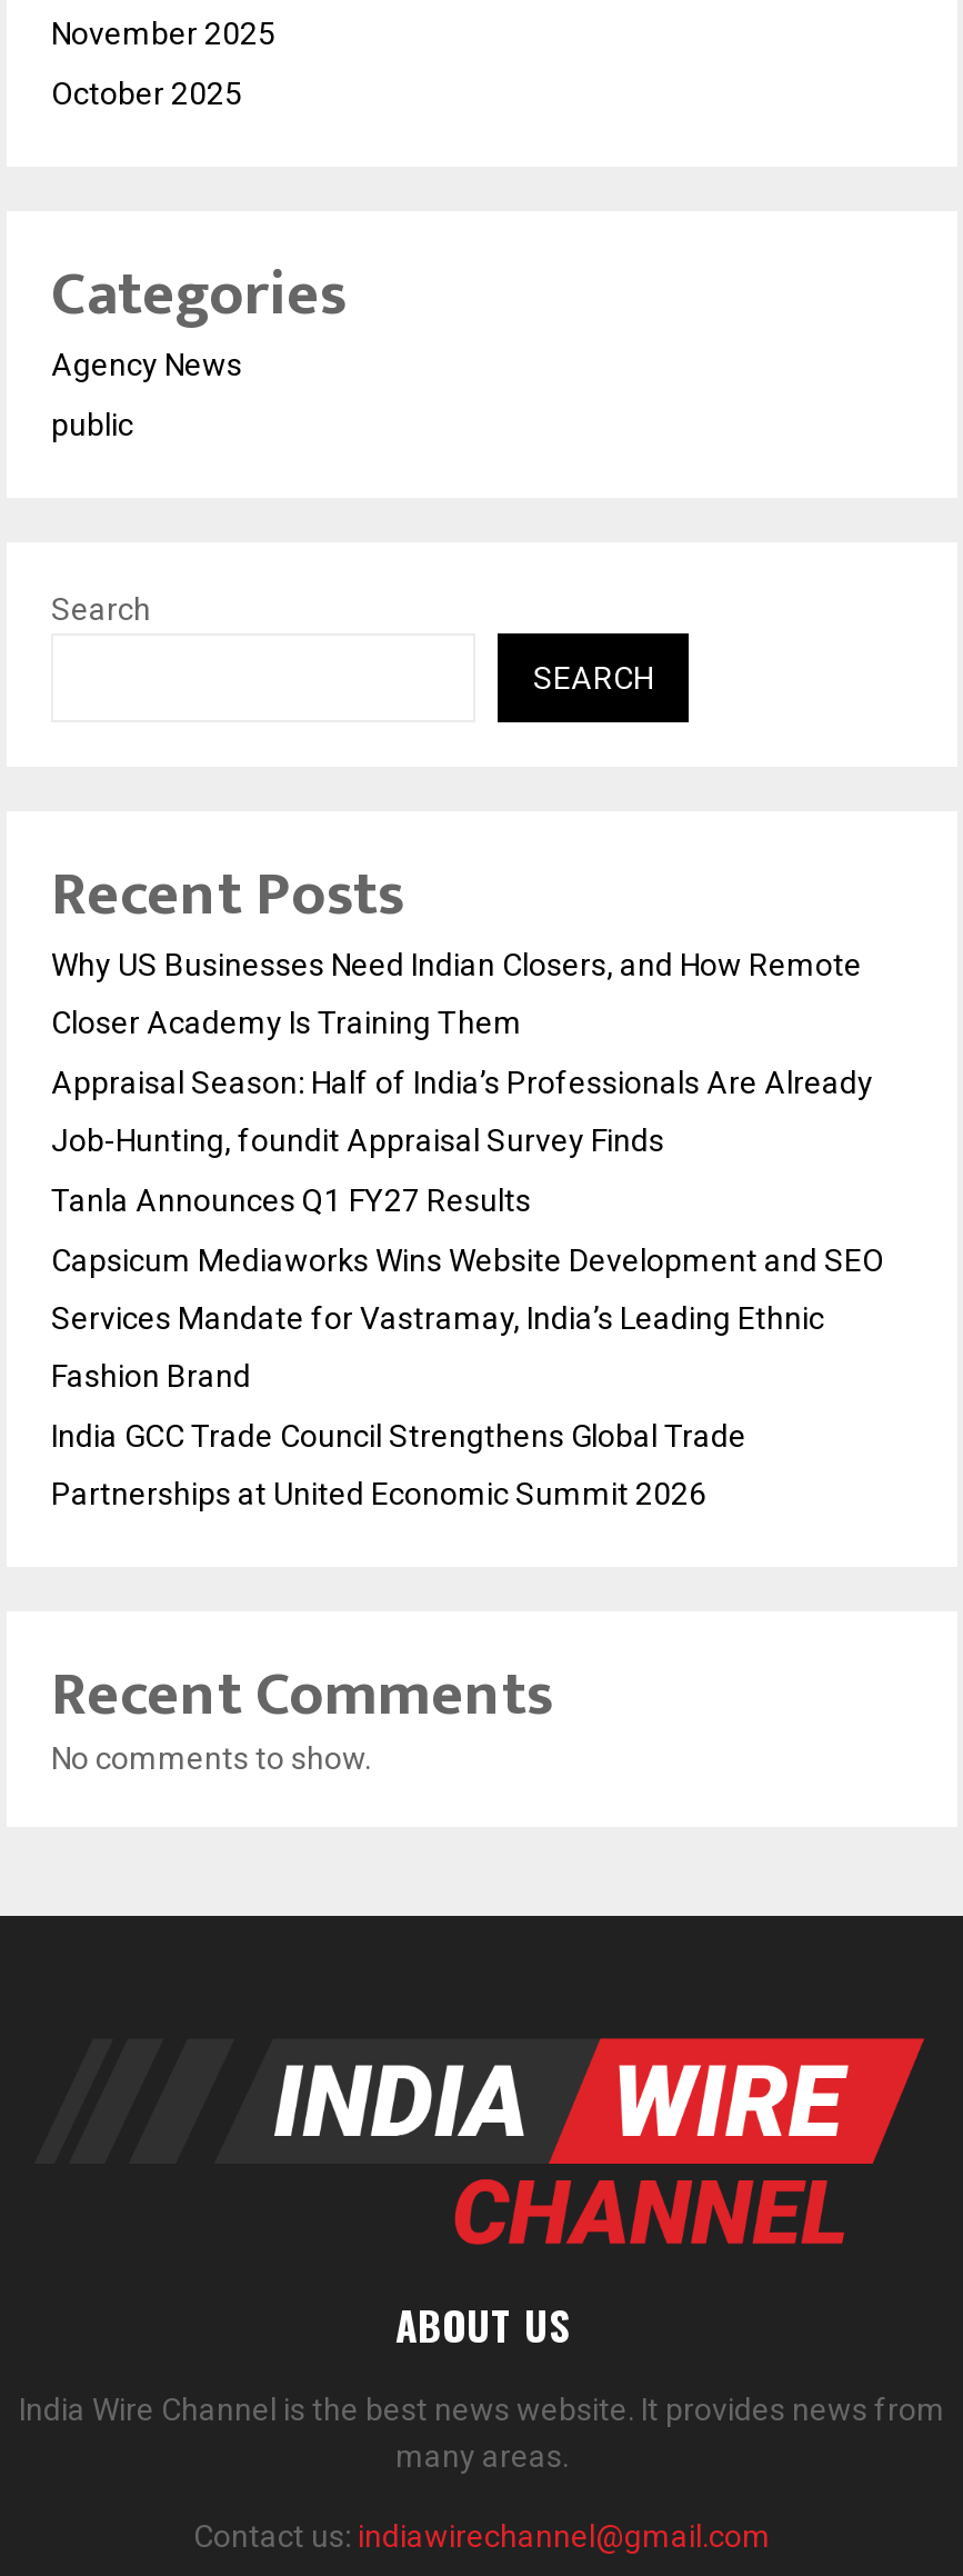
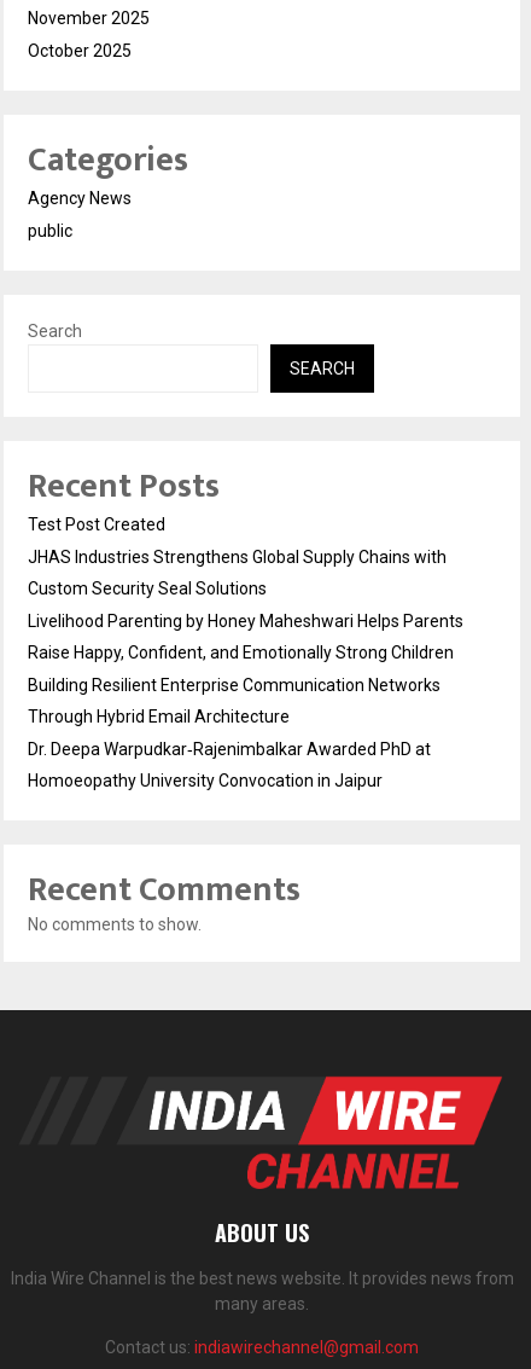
[51,946,884,1511] Why US Businesses Need Indian Closers, and How Remote | Closer Academy Is Training Them | Appraisal Season: Half of India’s Professionals Are Already | Job-Hunting, foundit Appraisal Survey Finds | Tanla Announces Q1 FY27 Results | Capsicum Mediaworks Wins Website Development and SEO | Services Mandate for Vastramay, India’s Leading Ethnic | Fashion Brand | India GCC Trade Council Strengthens Global Trade | Partnerships at United Economic Summit 2026 -> [28,514,463,790] Test Post Created | JHAS Industries Strengthens Global Supply Chains with | Custom Security Seal Solutions | Livelihood Parenting by Honey Maheshwari Helps Parents | Raise Happy, Confident, and Emotionally Strong Children | Building Resilient Enterprise Communication Networks | Through Hybrid Email Architecture | Dr. Deepa Warpudkar‑Rajenimbalkar Awarded PhD at | Homoeopathy University Convocation in Jaipur

